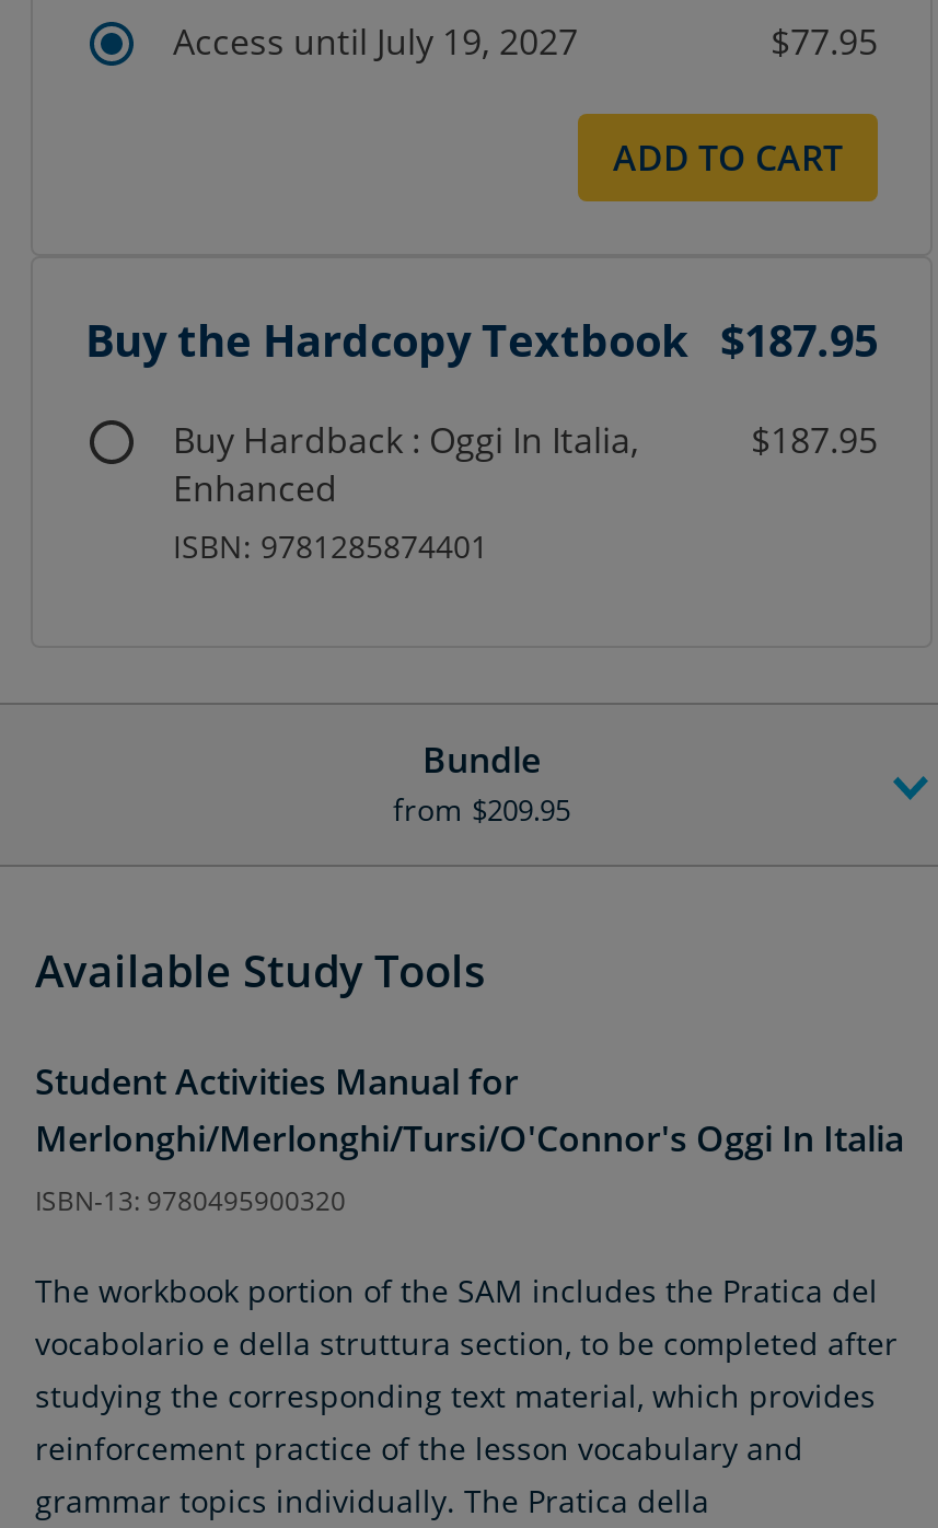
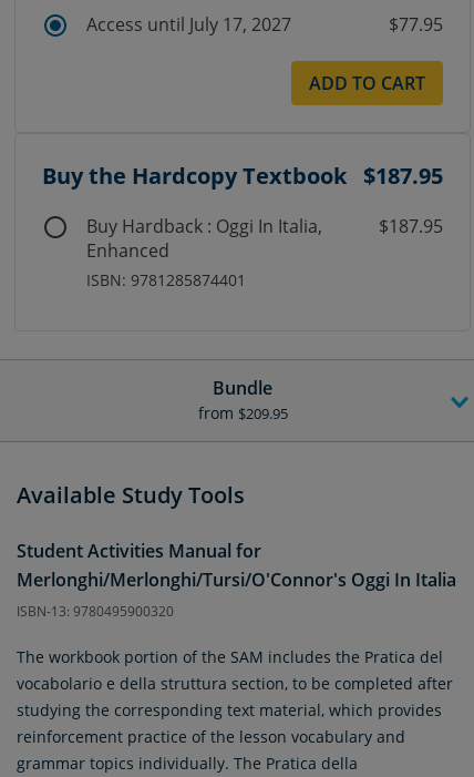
[173,18,578,66] Access until July 19, 2027 -> [86,12,291,37] Access until July 17, 2027

